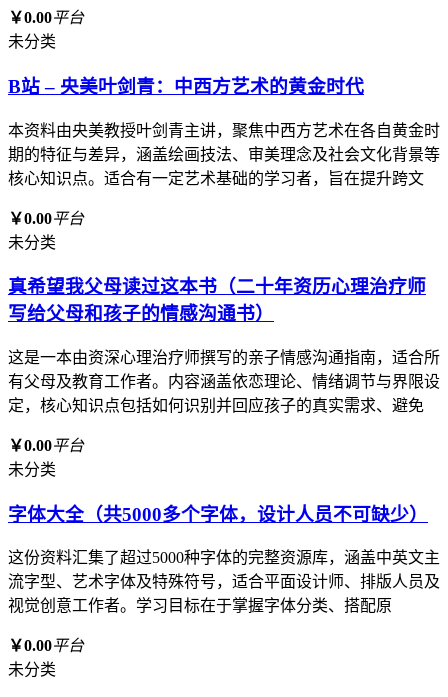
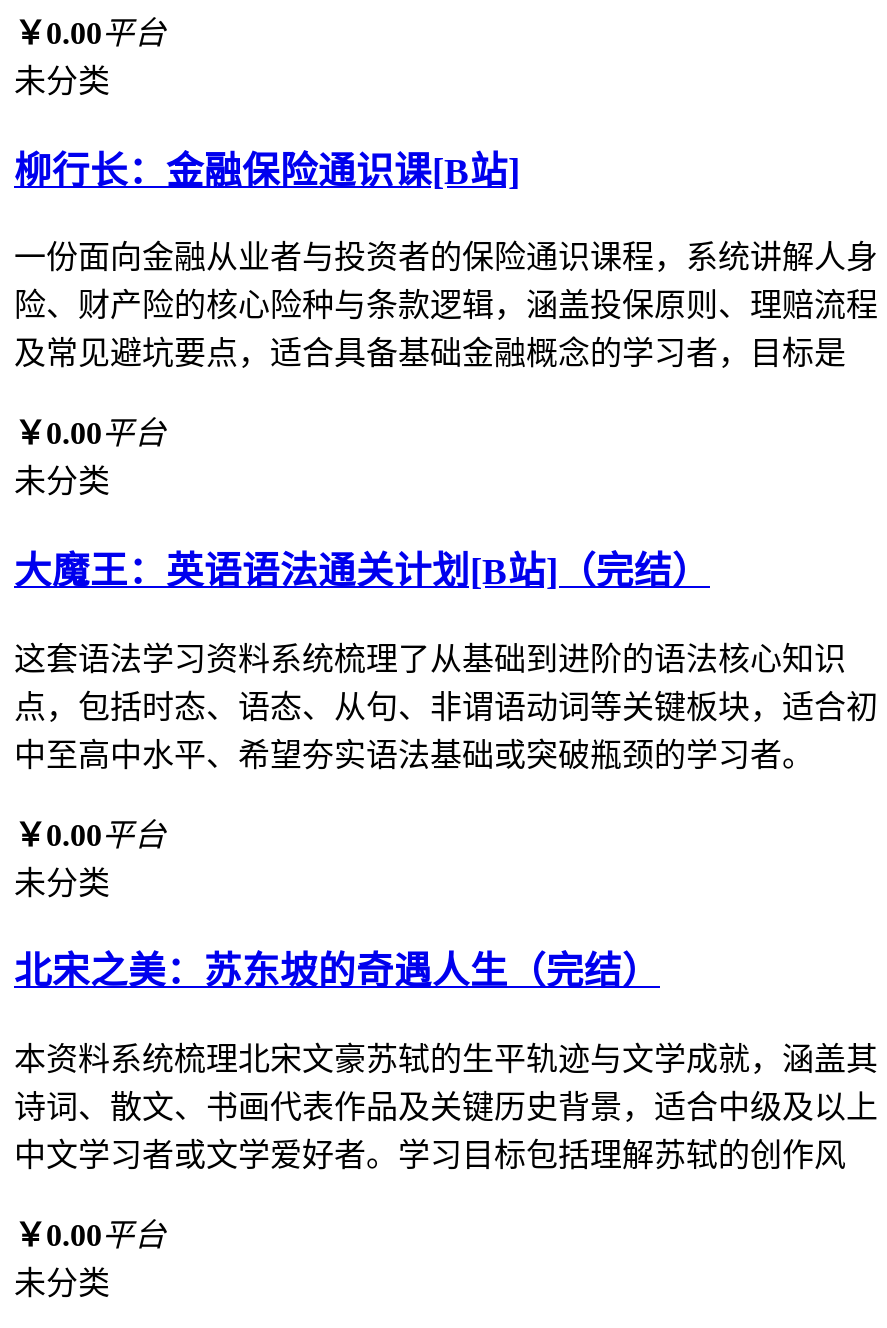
[8,76,364,97] B站 – 央美叶剑青：中西方艺术的黄金时代 -> [14,149,520,191] 柳行长：金融保险通识课[B站]
[8,121,440,186] 本资料由央美教授叶剑青主讲，聚焦中西方艺术在各自黄金时 | 期的特征与差异，涵盖绘画技法、审美理念及社会文化背景等 | 核心知识点。适合有一定艺术基础的学习者，旨在提升跨文 -> [14,240,878,370] 一份面向金融从业者与投资者的保险通识课程，系统讲解人身 | 险、财产险的核心险种与条款逻辑，涵盖投保原则、理赔流程 | 及常见避坑要点，适合具备基础金融概念的学习者，目标是
[8,276,426,324] 真希望我父母读过这本书（二十年资历心理治疗师 | 写给父母和孩子的情感沟通书） -> [14,549,710,591] 大魔王：英语语法通关计划[B站]（完结）
[8,349,440,414] 这是一本由资深心理治疗师撰写的亲子情感沟通指南，适合所 | 有父母及教育工作者。内容涵盖依恋理论、情绪调节与界限设 | 定，核心知识点包括如何识别并回应孩子的真实需求、避免 -> [14,641,878,771] 这套语法学习资料系统梳理了从基础到进阶的语法核心知识 | 点，包括时态、语态、从句、非谓语动词等关键板块，适合初 | 中至高中水平、希望夯实语法基础或突破瓶颈的学习者。
[8,504,428,525] 字体大全（共5000多个字体，设计人员不可缺少） -> [14,950,660,992] 北宋之美：苏东坡的奇遇人生（完结）
[8,549,440,614] 这份资料汇集了超过5000种字体的完整资源库，涵盖中英文主 | 流字型、艺术字体及特殊符号，适合平面设计师、排版人员及 | 视觉创意工作者。学习目标在于掌握字体分类、搭配原 -> [14,1042,878,1172] 本资料系统梳理北宋文豪苏轼的生平轨迹与文学成就，涵盖其 | 诗词、散文、书画代表作品及关键历史背景，适合中级及以上 | 中文学习者或文学爱好者。学习目标包括理解苏轼的创作风

